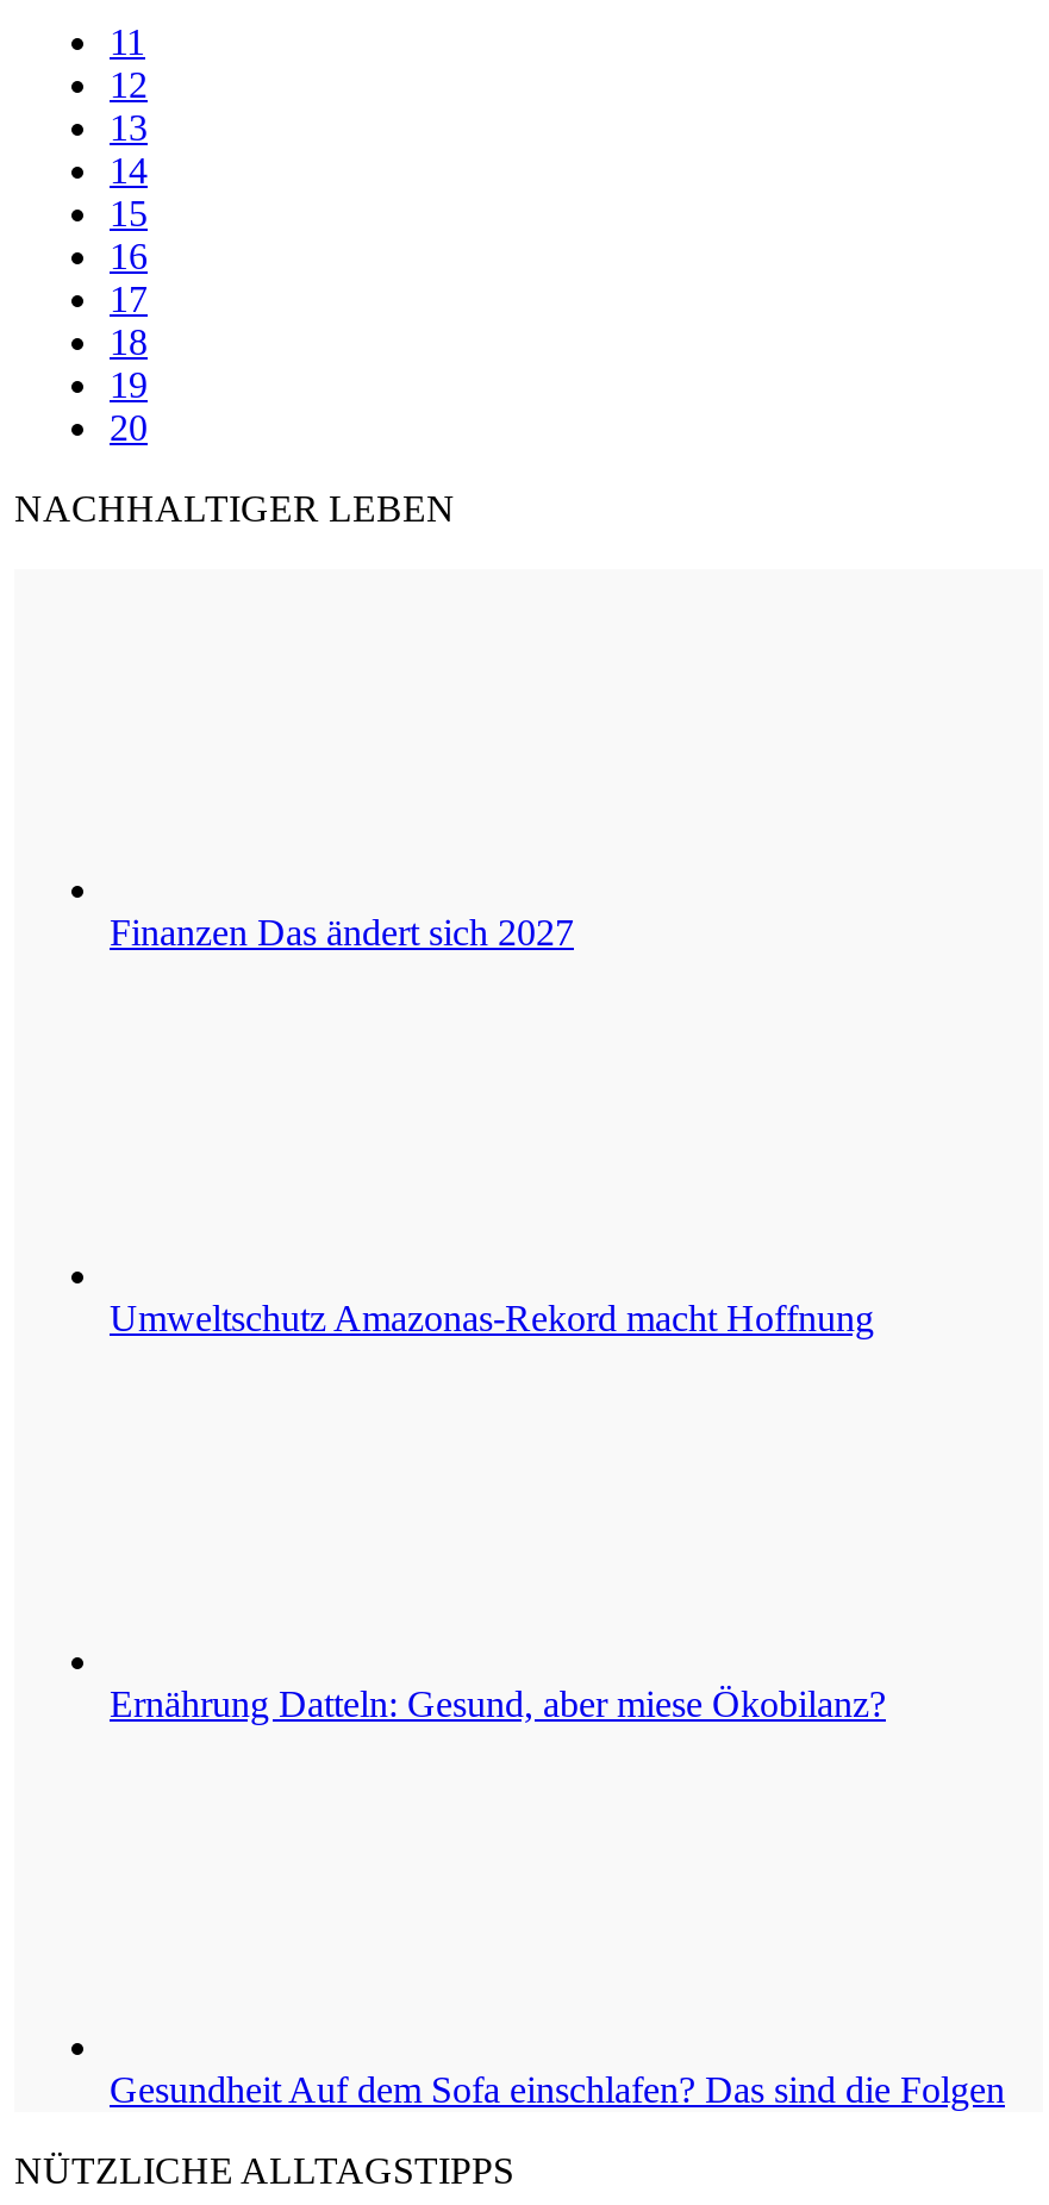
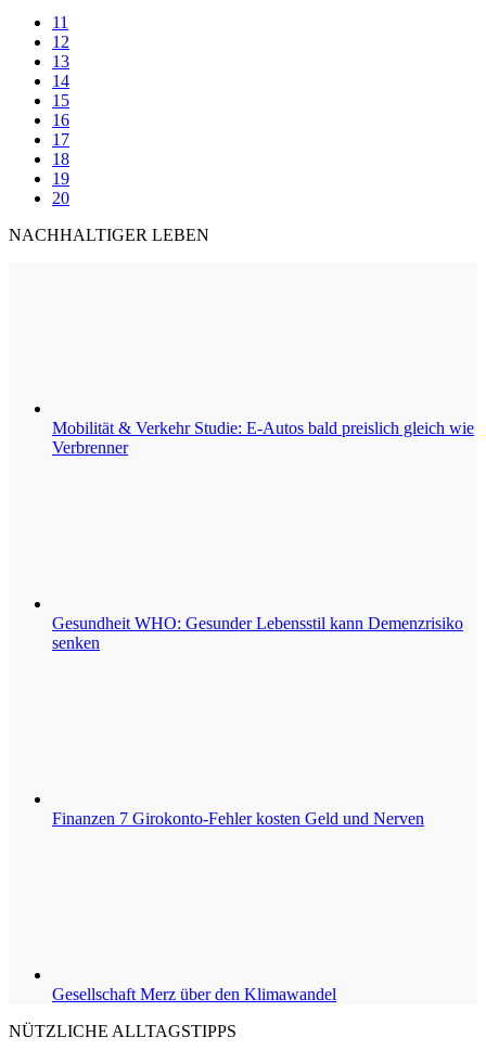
[110,912,574,952] Finanzen Das ändert sich 2027 -> [52,419,474,457] Mobilität & Verkehr Studie: E-Autos bald preislich gleich wie | Verbrenner
[110,1298,874,1338] Umweltschutz Amazonas-Rekord macht Hoffnung -> [52,614,463,652] Gesundheit WHO: Gesunder Lebensstil kann Demenzrisiko | senken
[110,1684,886,1724] Ernährung Datteln: Gesund, aber miese Ökobilanz? -> [52,809,424,828] Finanzen 7 Girokonto-Fehler kosten Geld und Nerven
[110,2069,1005,2110] Gesundheit Auf dem Sofa einschlafen? Das sind die Folgen -> [52,985,336,1003] Gesellschaft Merz über den Klimawandel

